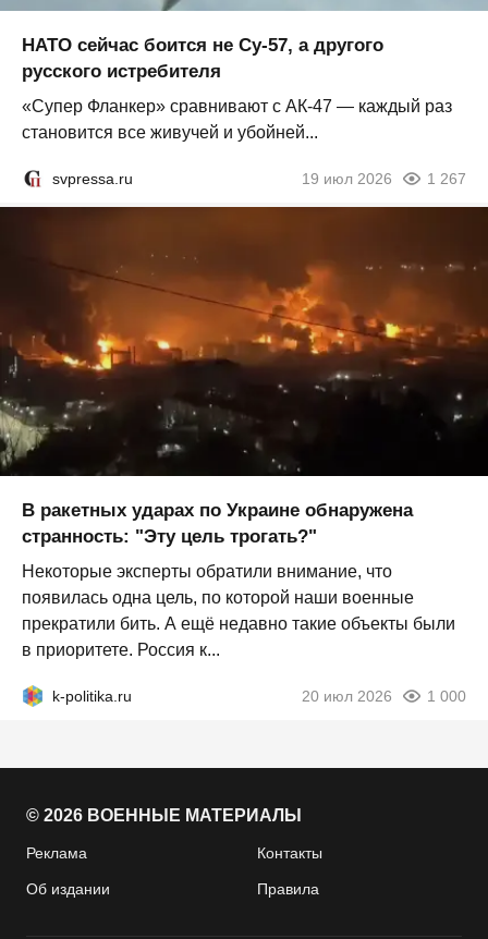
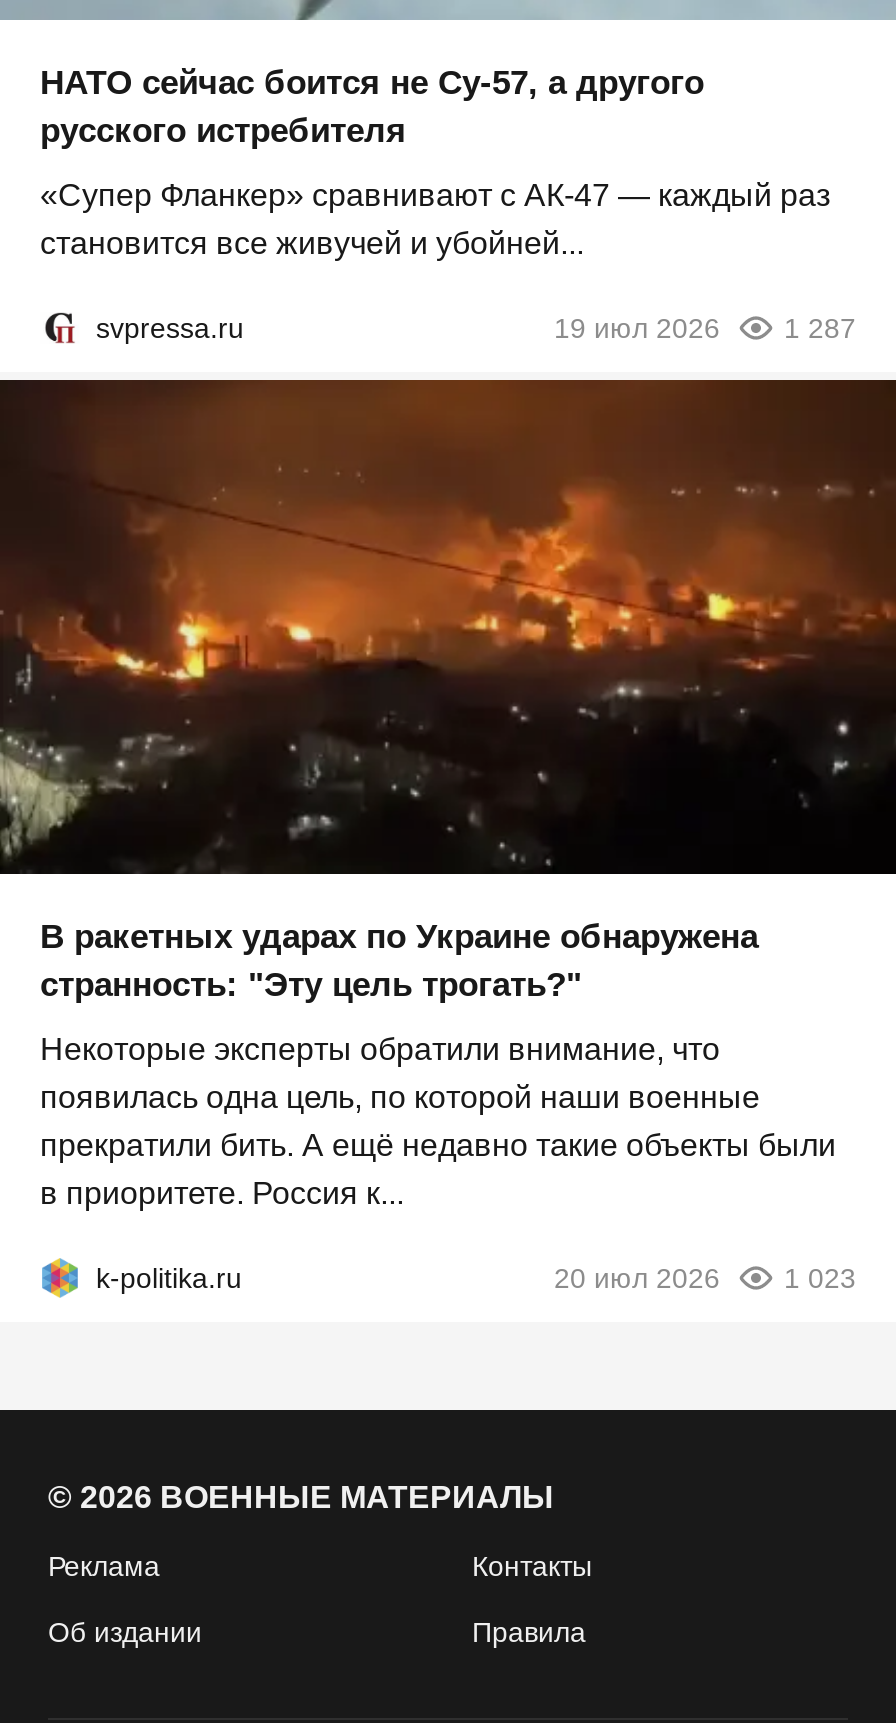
[302,170,466,188] 19 июл 2026 1 267 -> [554,313,856,345] 19 июл 2026 1 287
[302,687,466,704] 20 июл 2026 1 000 -> [554,1261,856,1293] 20 июл 2026 1 023

